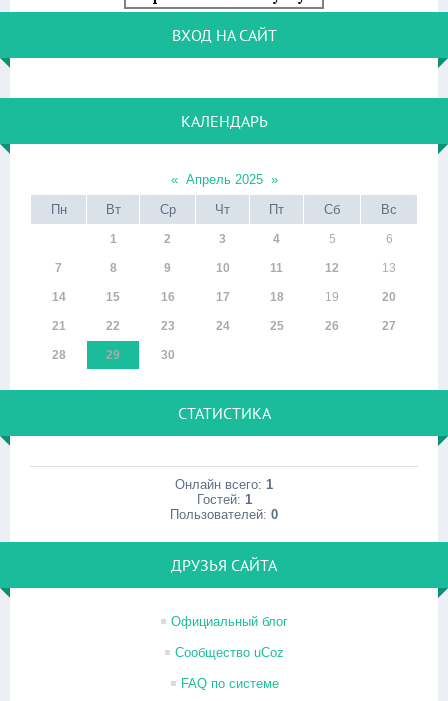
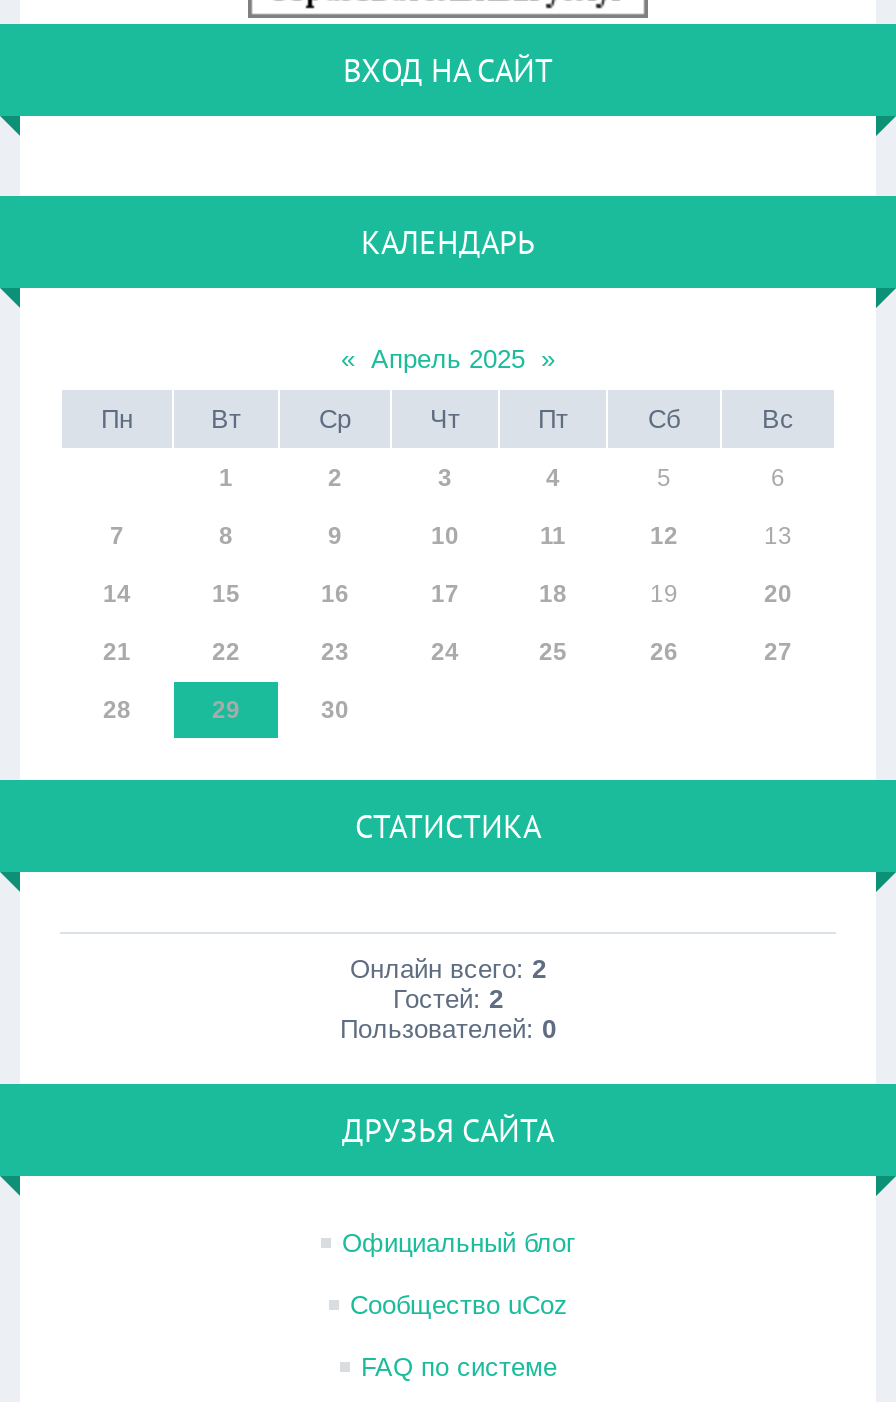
[175,477,273,492] Онлайн всего: 1 -> [350,954,546,984] Онлайн всего: 2
[196,492,251,507] Гостей: 1 -> [393,984,503,1014] Гостей: 2

